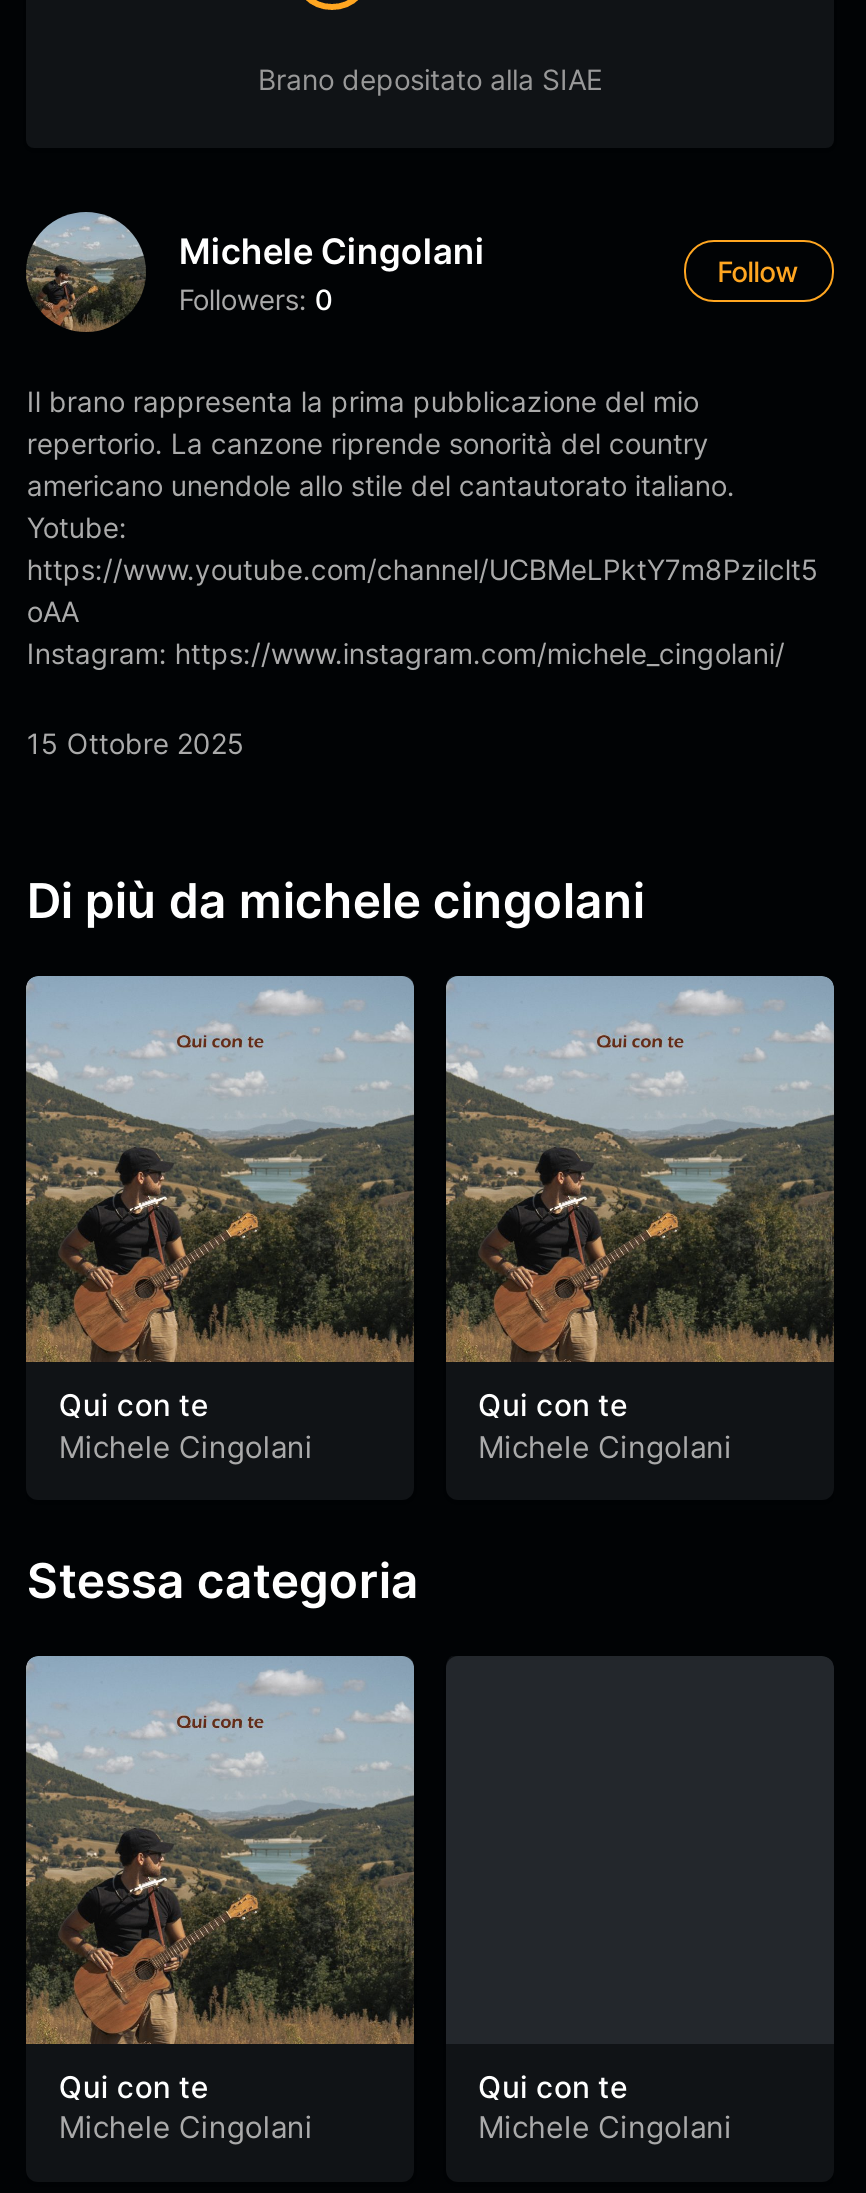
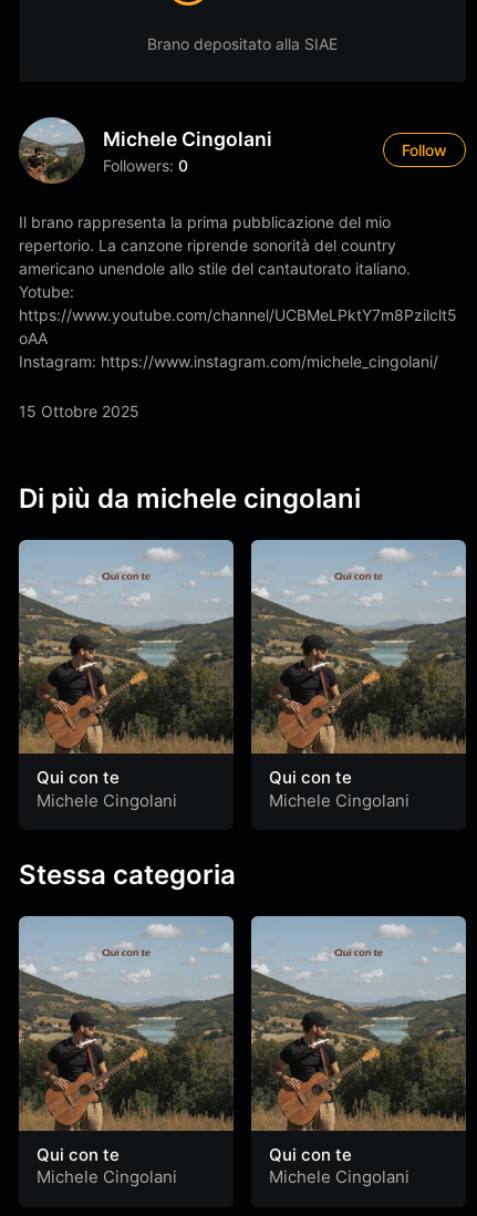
none -> [250,915,467,1132] [image]

